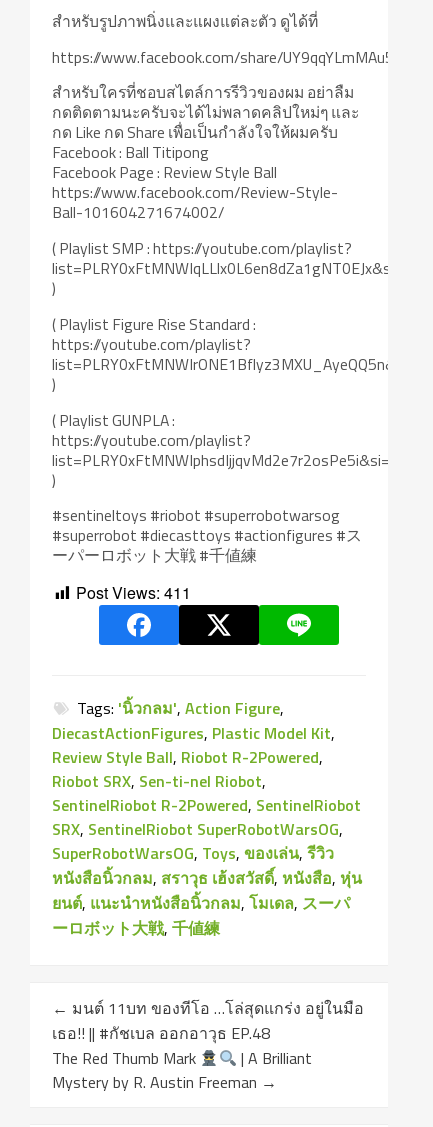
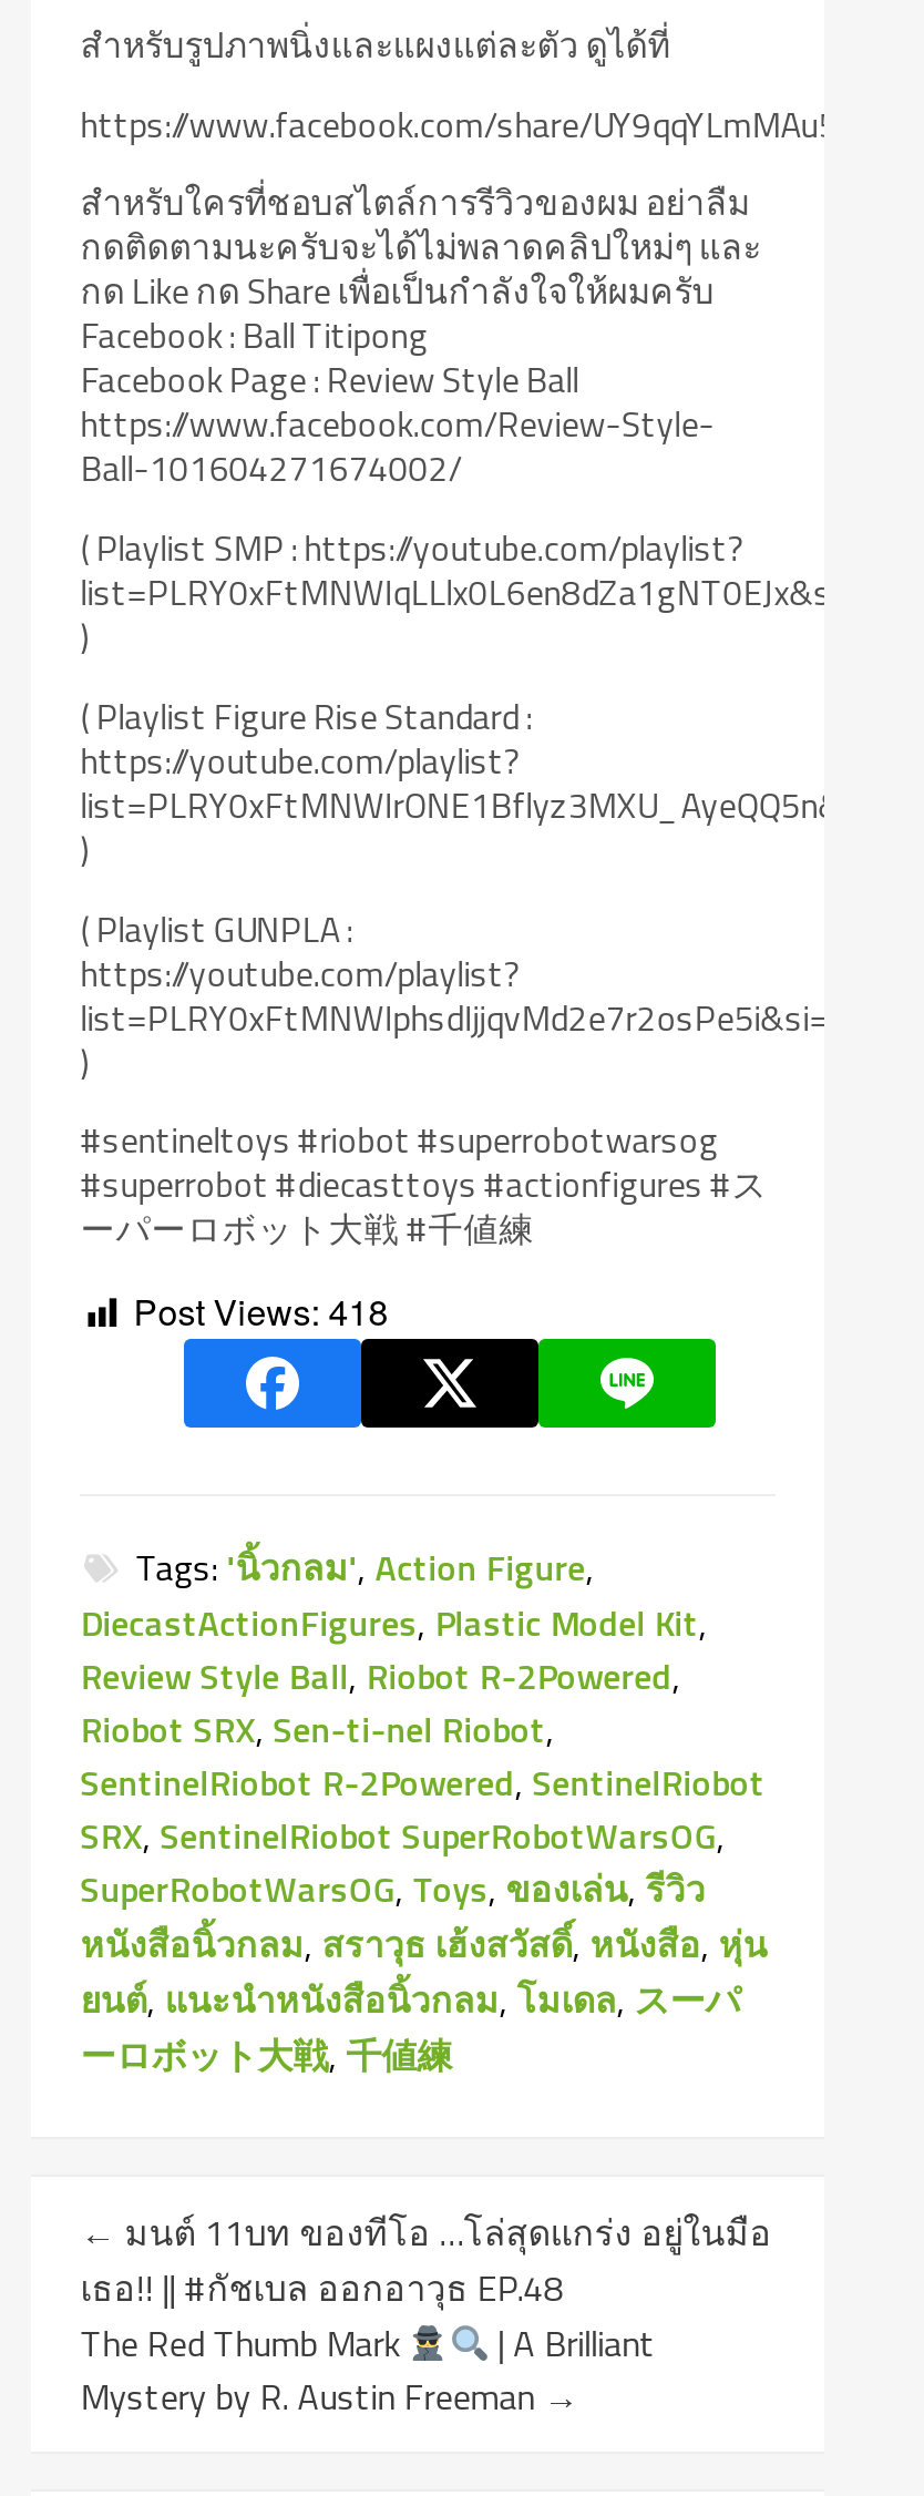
[76,581,191,604] Post Views: 411 -> [133,1286,388,1337] Post Views: 418

